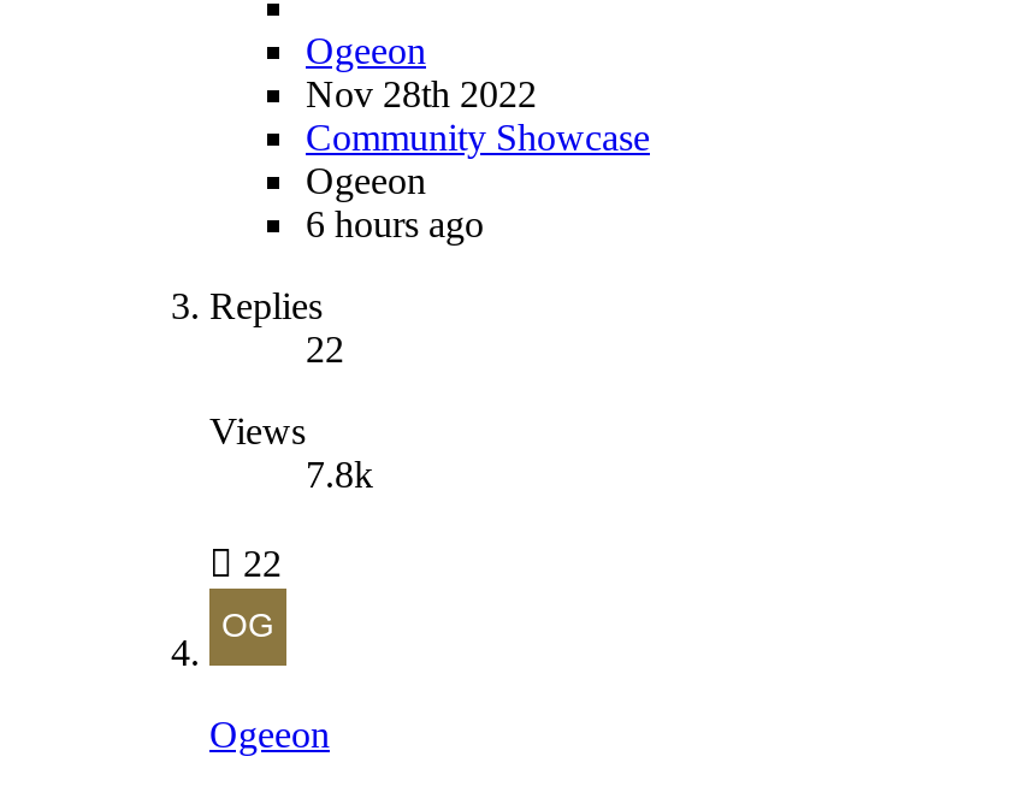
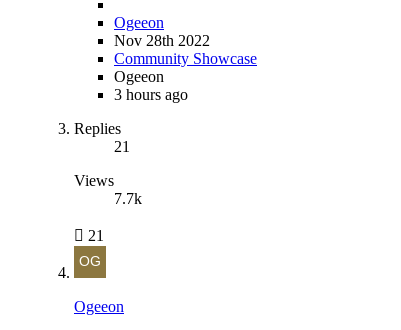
[306,204,484,245] 6 hours ago -> [114,86,188,103] 3 hours ago
[306,329,344,370] 22 -> [114,138,130,155] 21
[306,454,373,495] 7.8k -> [114,190,142,207] 7.7k
[233,543,282,584] 22 -> [84,227,104,244] 21

